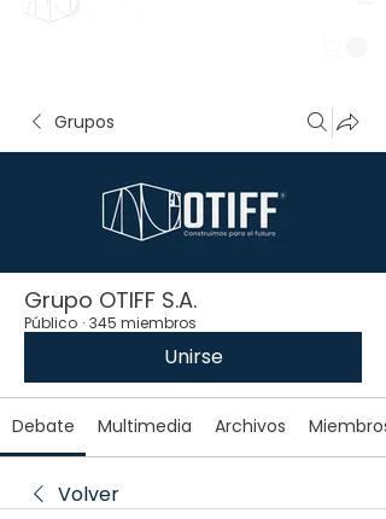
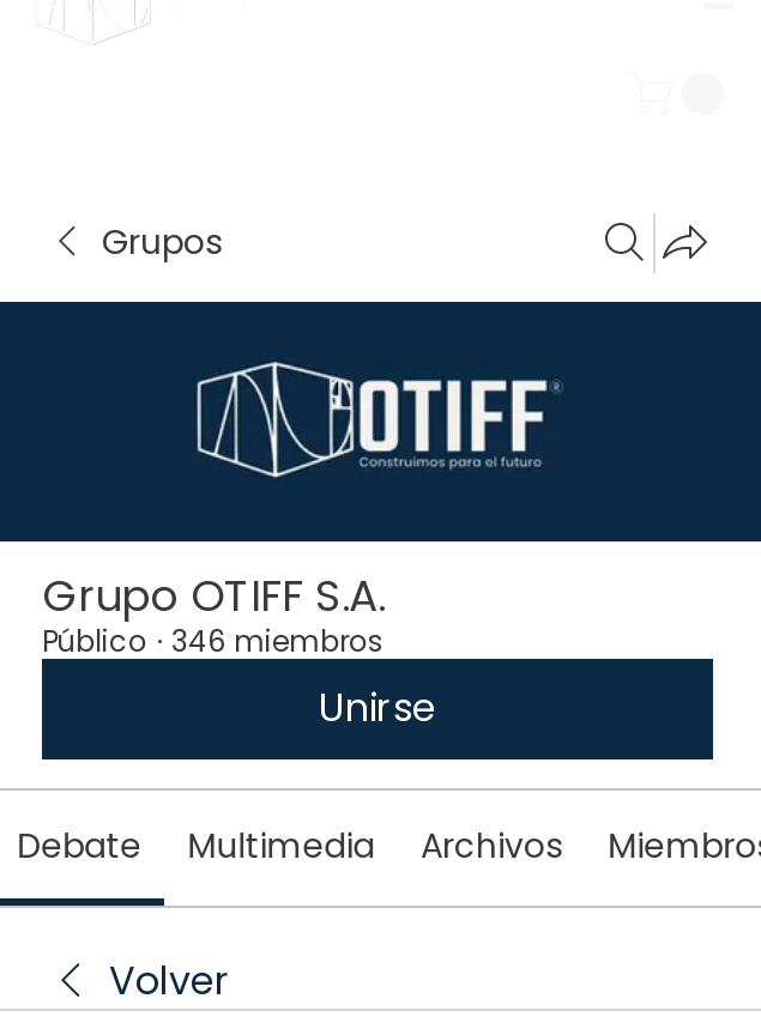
[24,312,197,333] Público 345 miembros -> [42,620,385,661] Público 346 miembros

